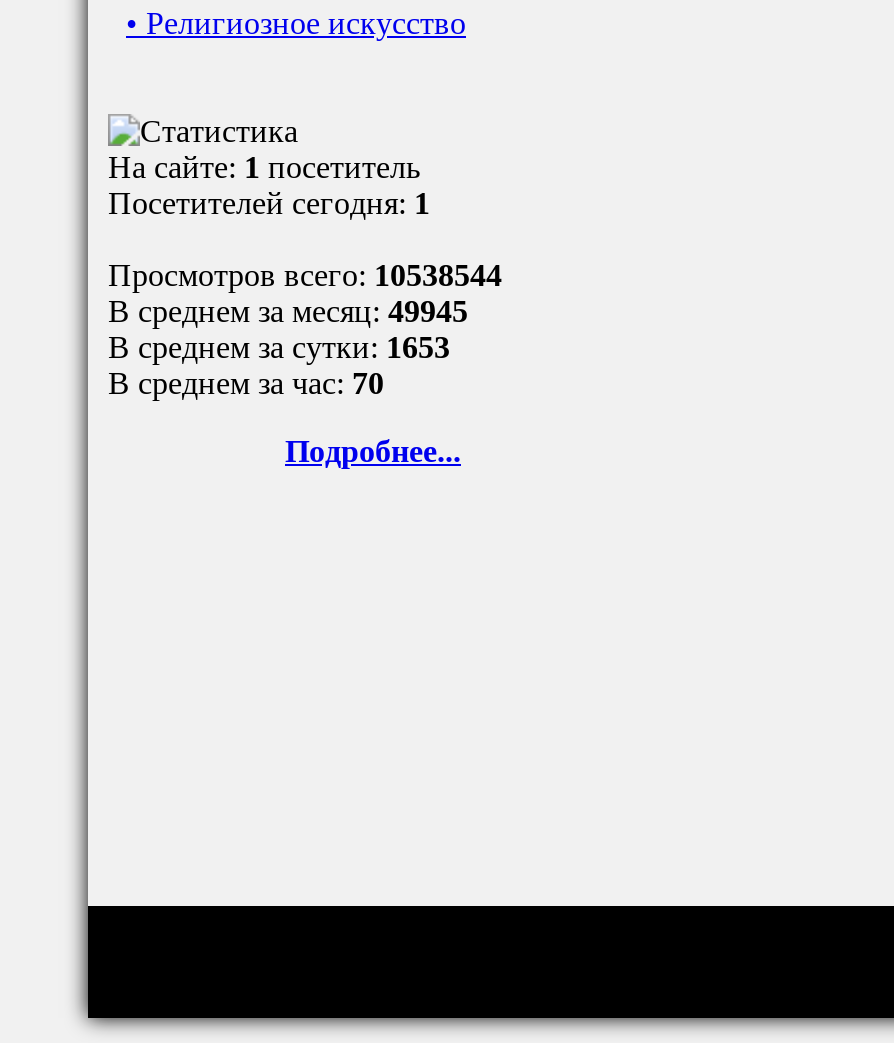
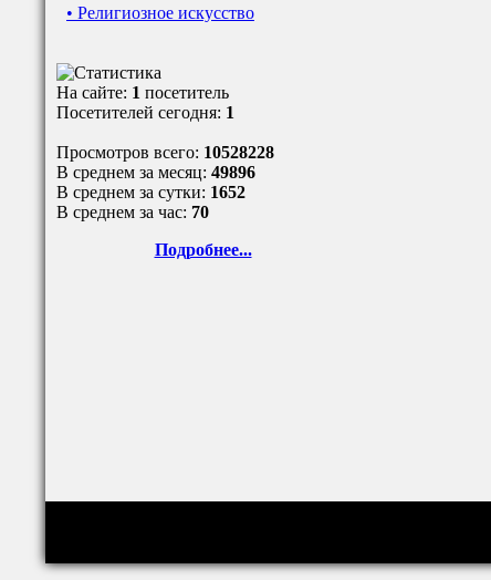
[108,258,502,292] Просмотров всего: 10538544 -> [56,143,274,162] Просмотров всего: 10528228
[108,294,468,328] В среднем за месяц: 49945 -> [56,163,255,182] В среднем за месяц: 49896
[108,330,450,364] В среднем за сутки: 1653 -> [56,183,245,201] В среднем за сутки: 1652

